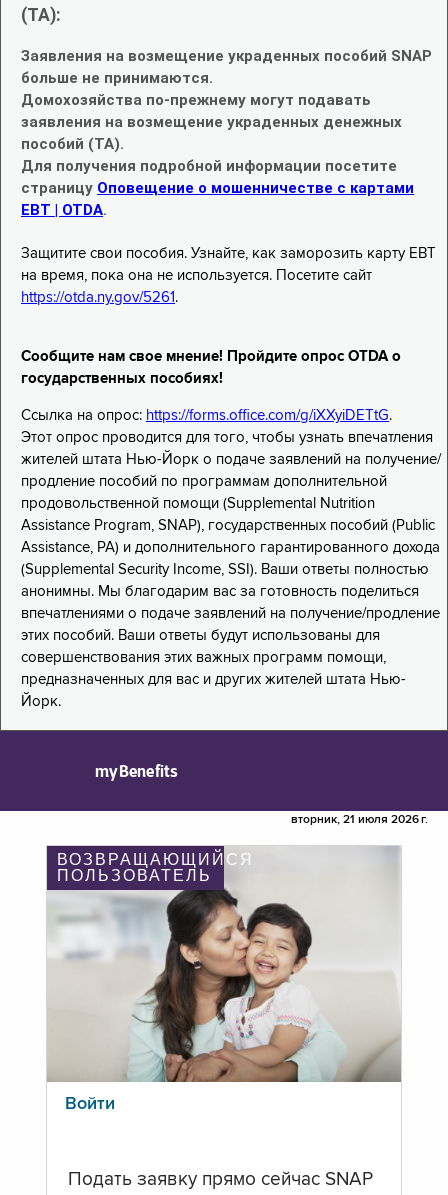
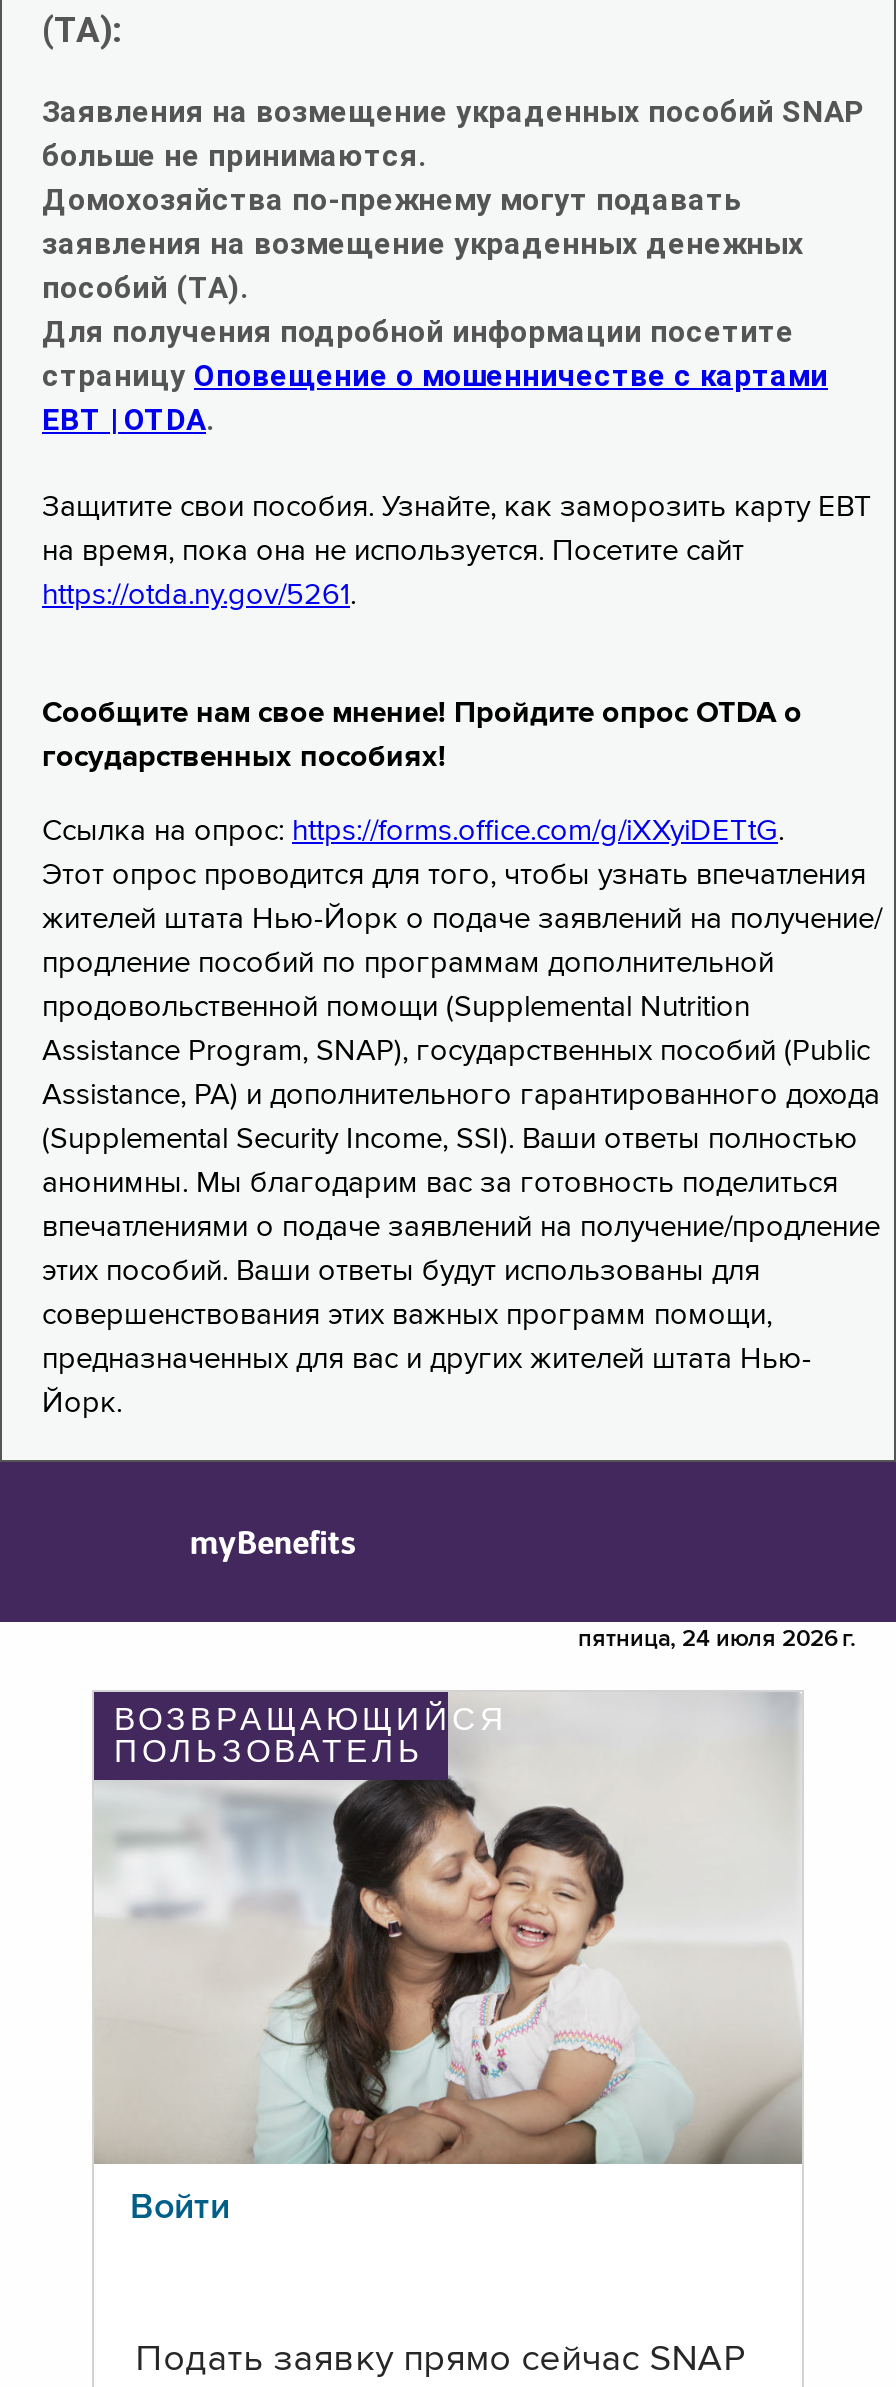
[291,814,428,826] вторник, 21 июля 2026 г. -> [578,1628,856,1652] пятница, 24 июля 2026 г.

